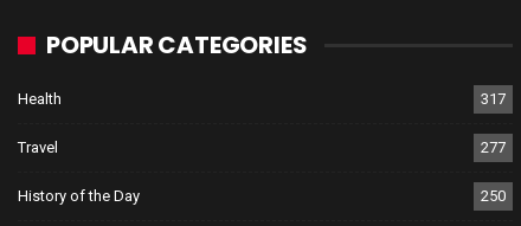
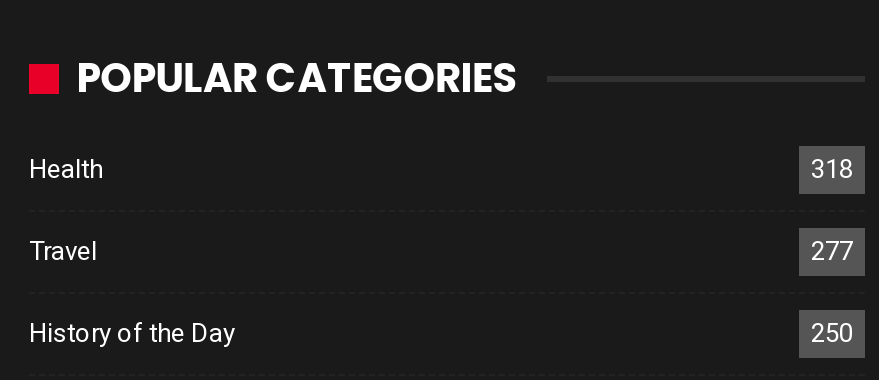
[481,90,506,108] 317 -> [811,154,853,184] 318

